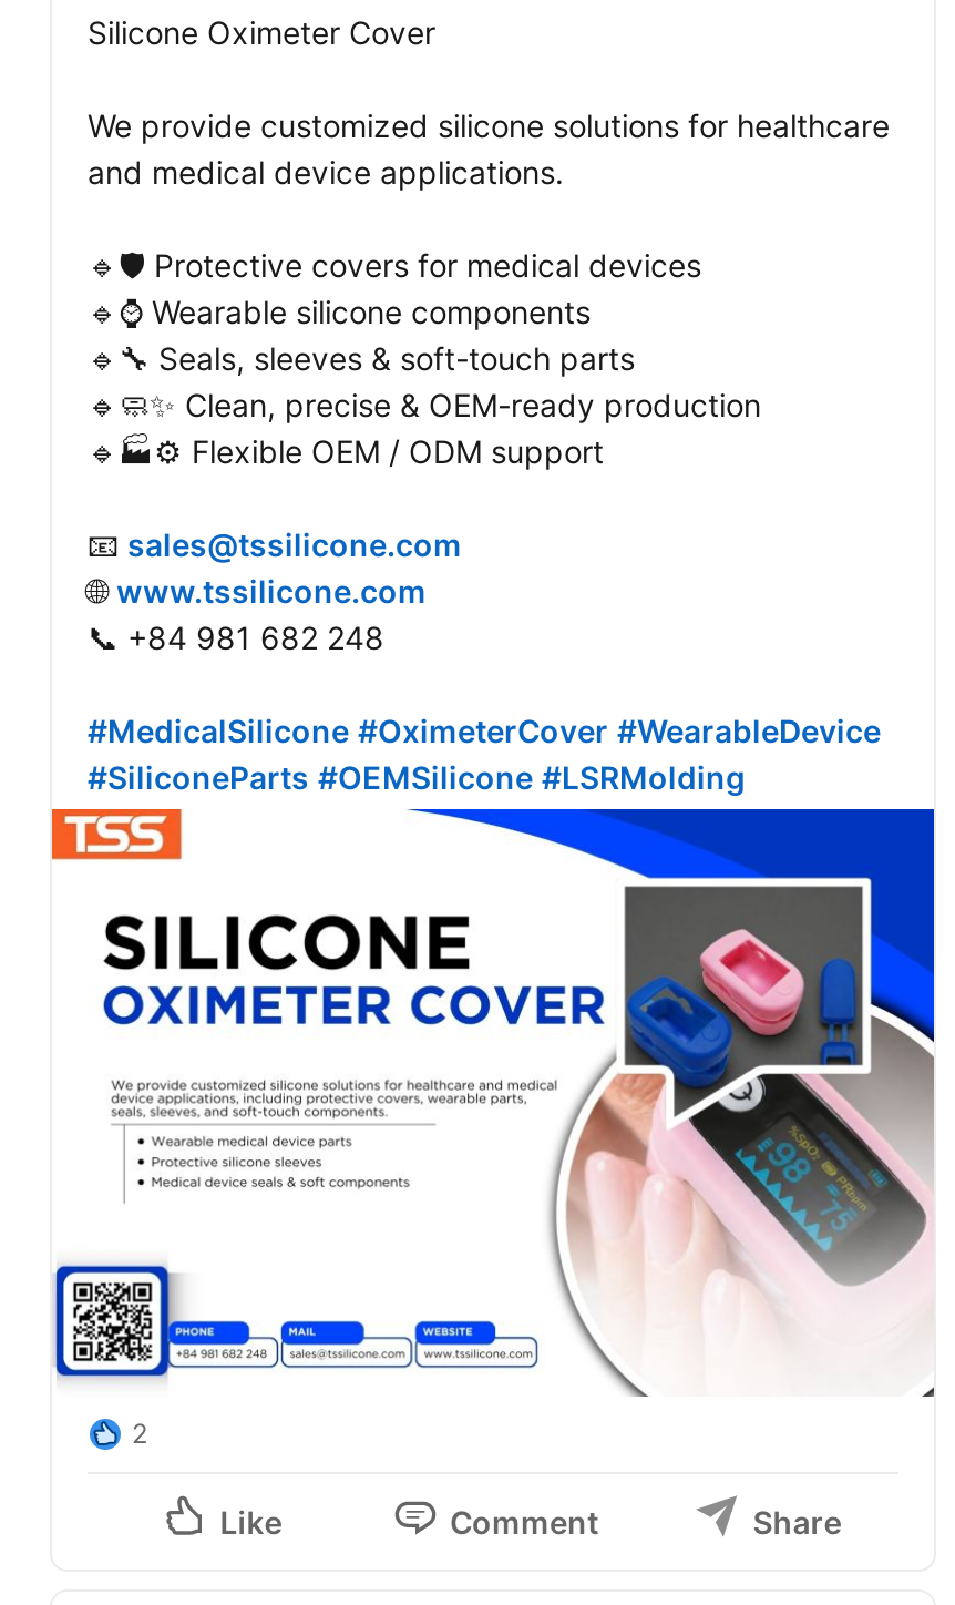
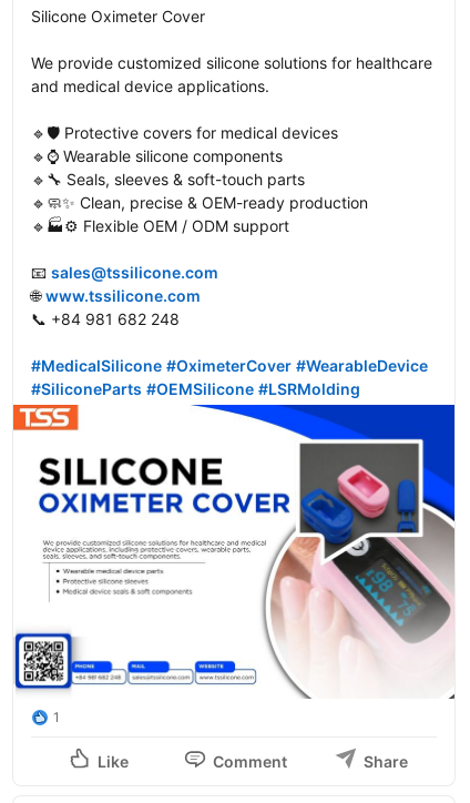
[132,1416,147,1449] 2 -> [53,708,60,725] 1

